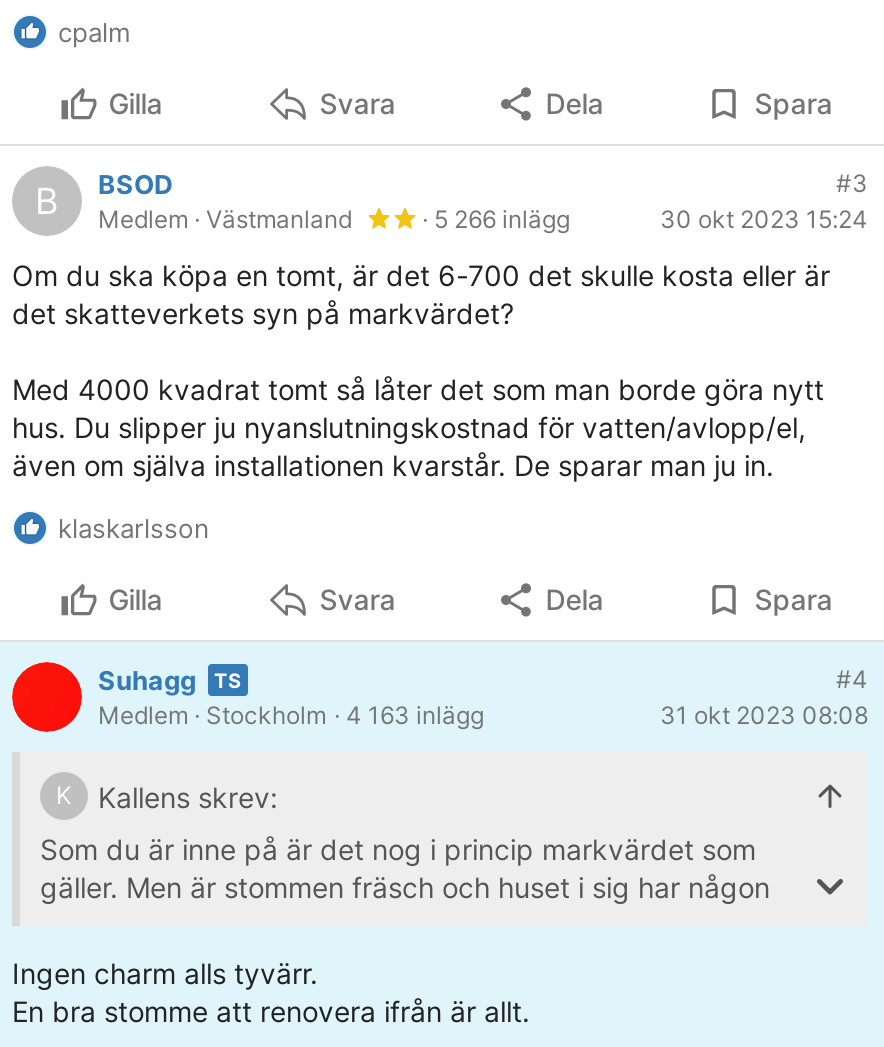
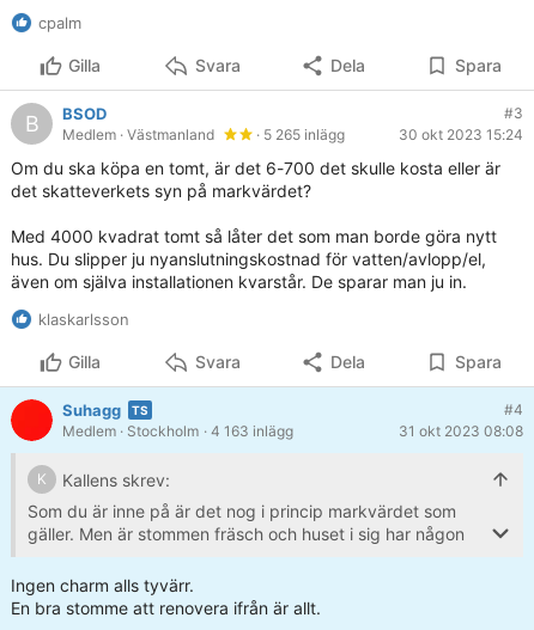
[416,204,570,234] · 5 266 inlägg -> [253,126,345,143] · 5 265 inlägg

